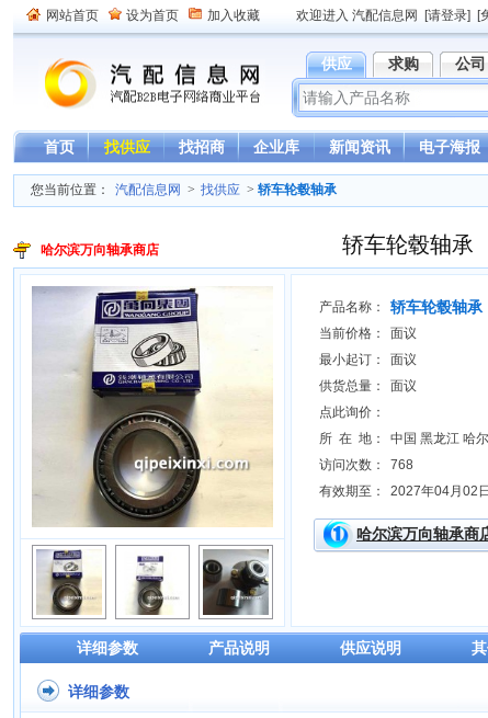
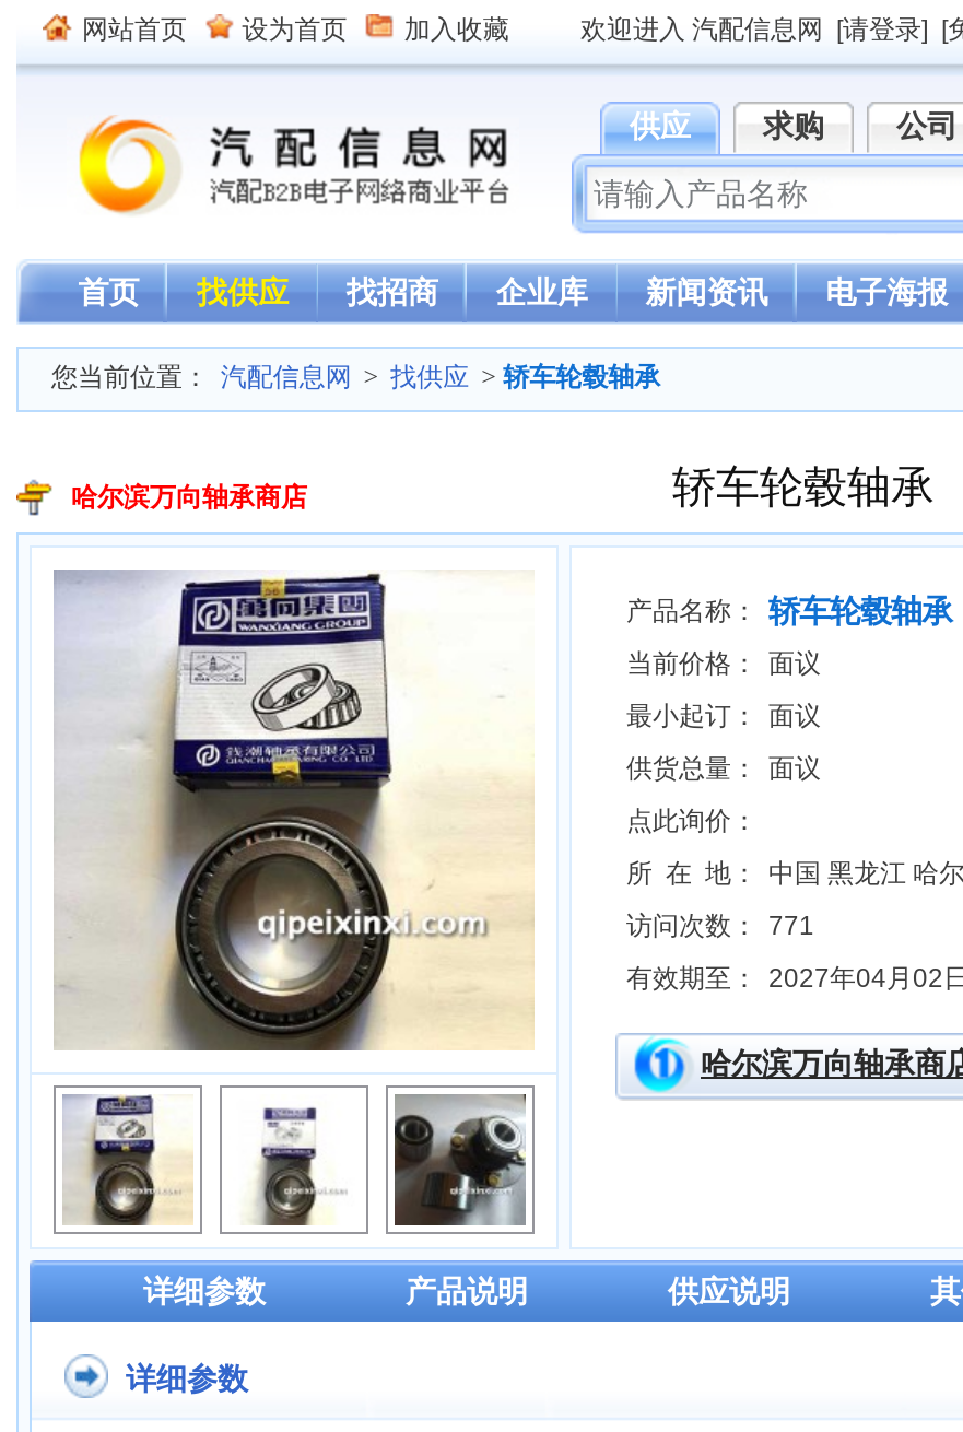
[319,457,413,472] 访问次数： 768 -> [626,911,814,941] 访问次数： 771

